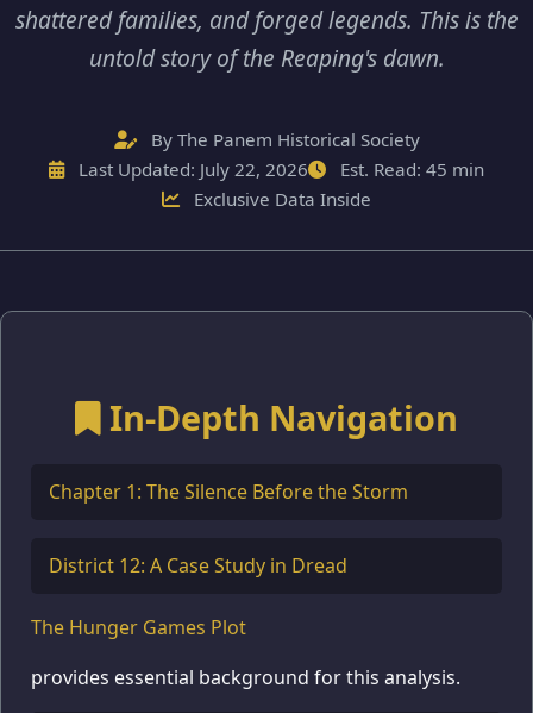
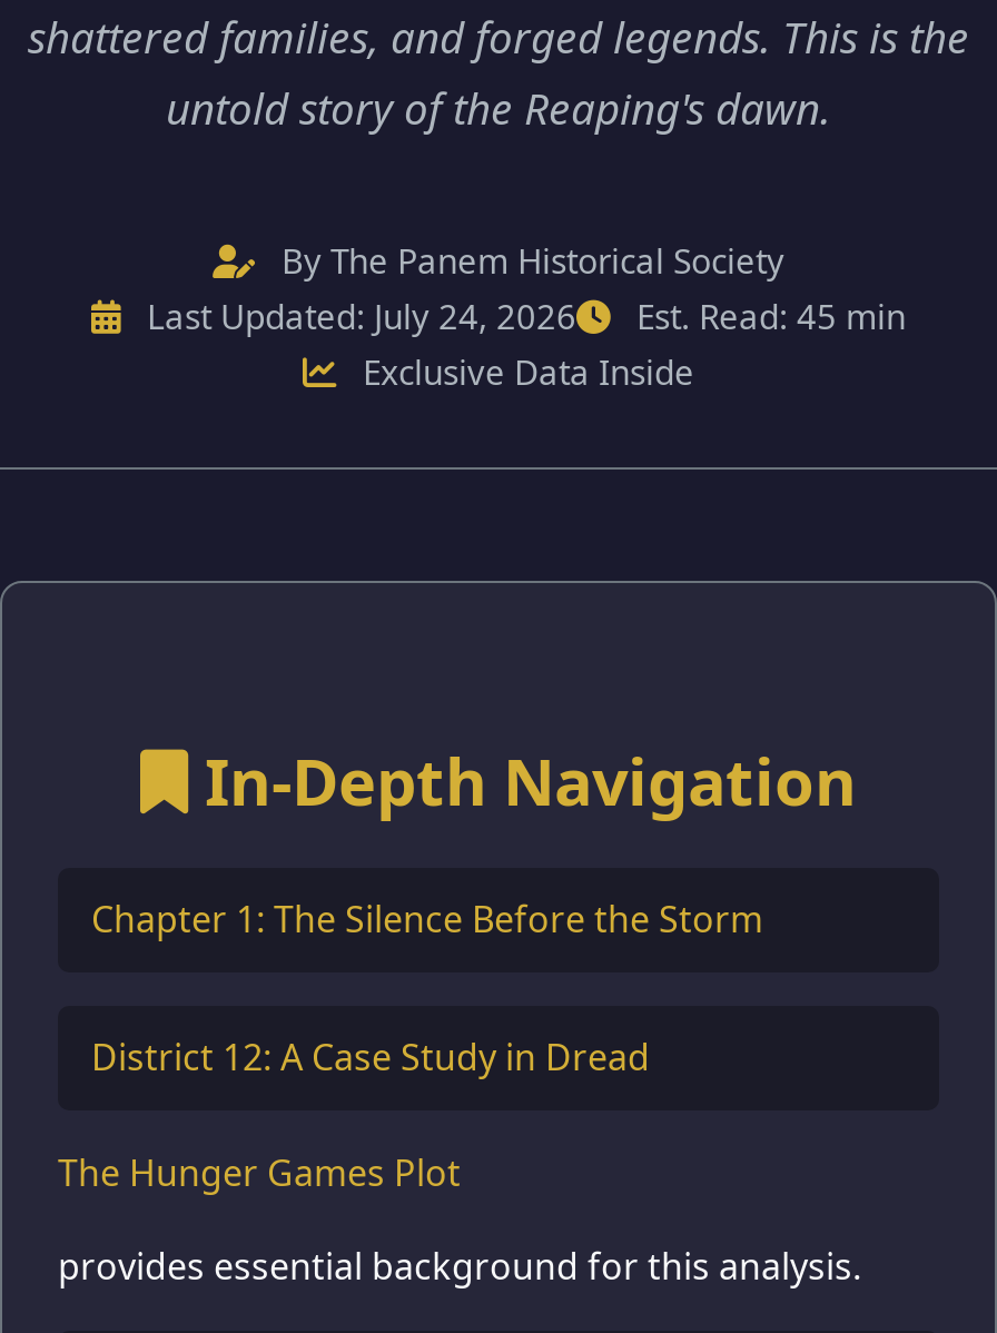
[74,157,308,181] Last Updated: July 22, 2026 -> [138,294,576,338] Last Updated: July 24, 2026

